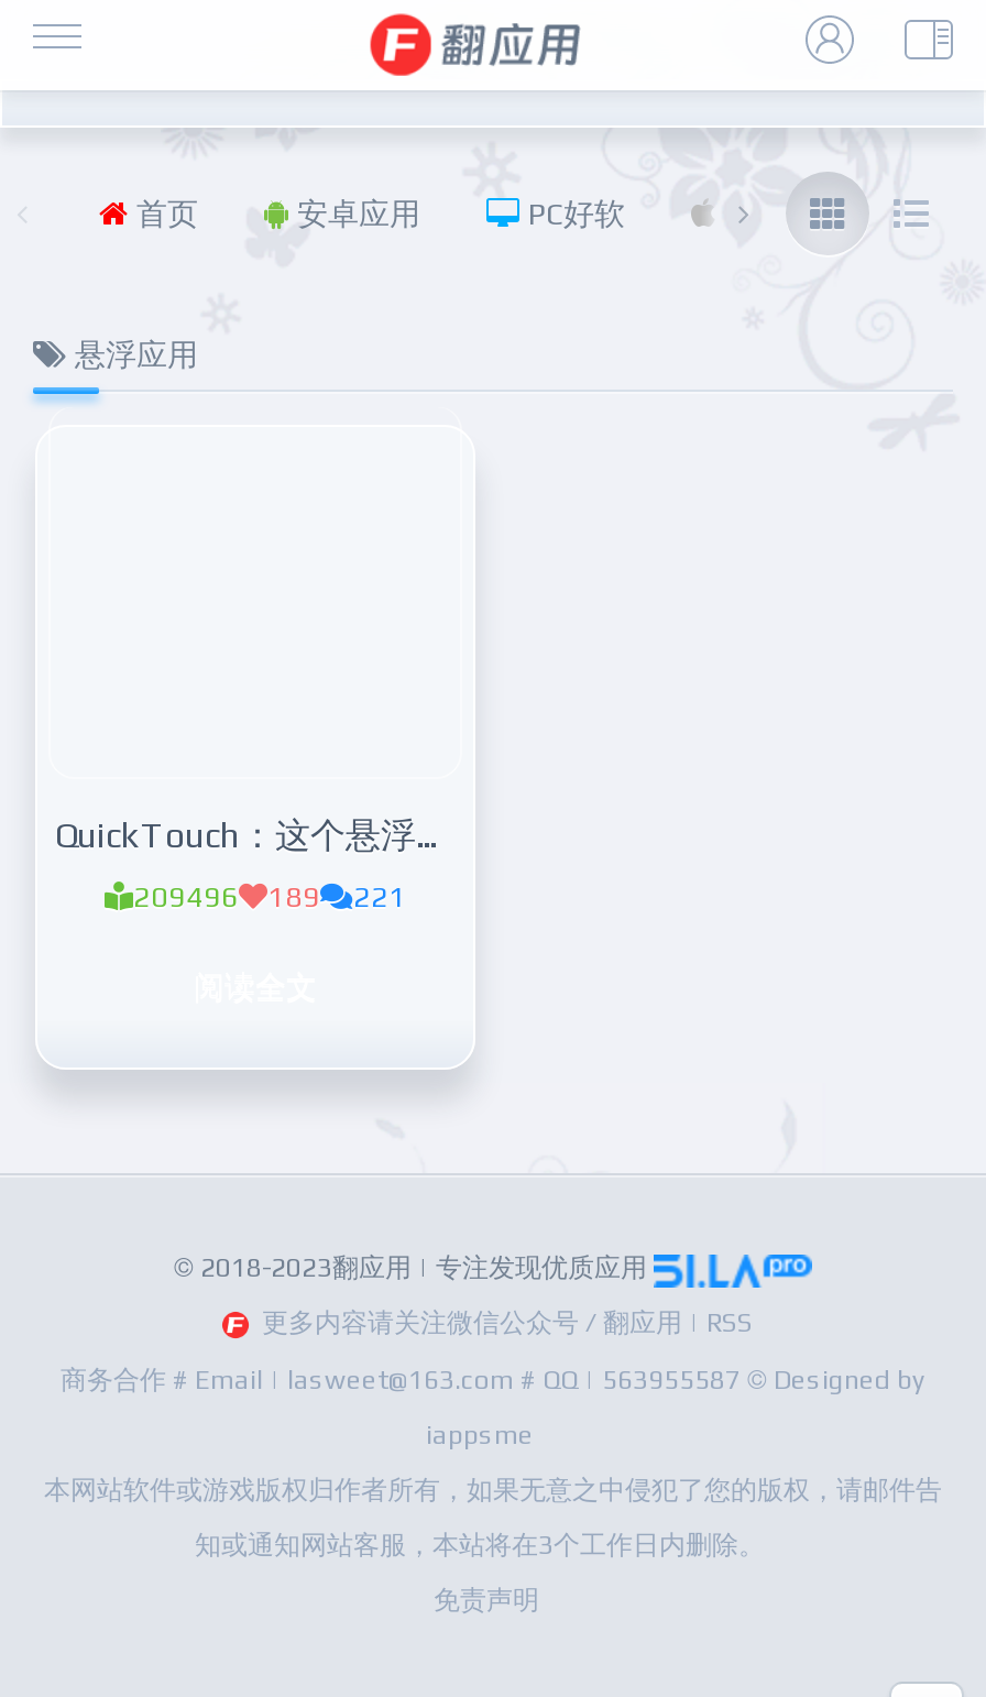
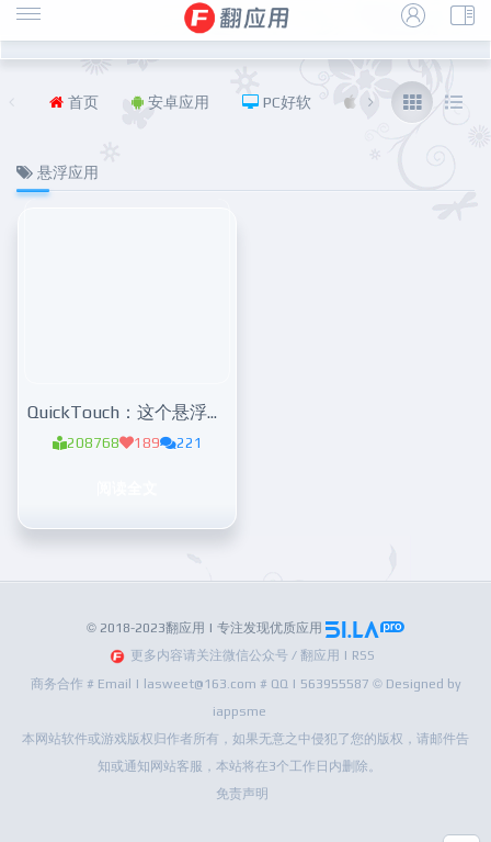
[133,880,406,913] 209496 189 221 -> [66,435,202,451] 208768 189 221

